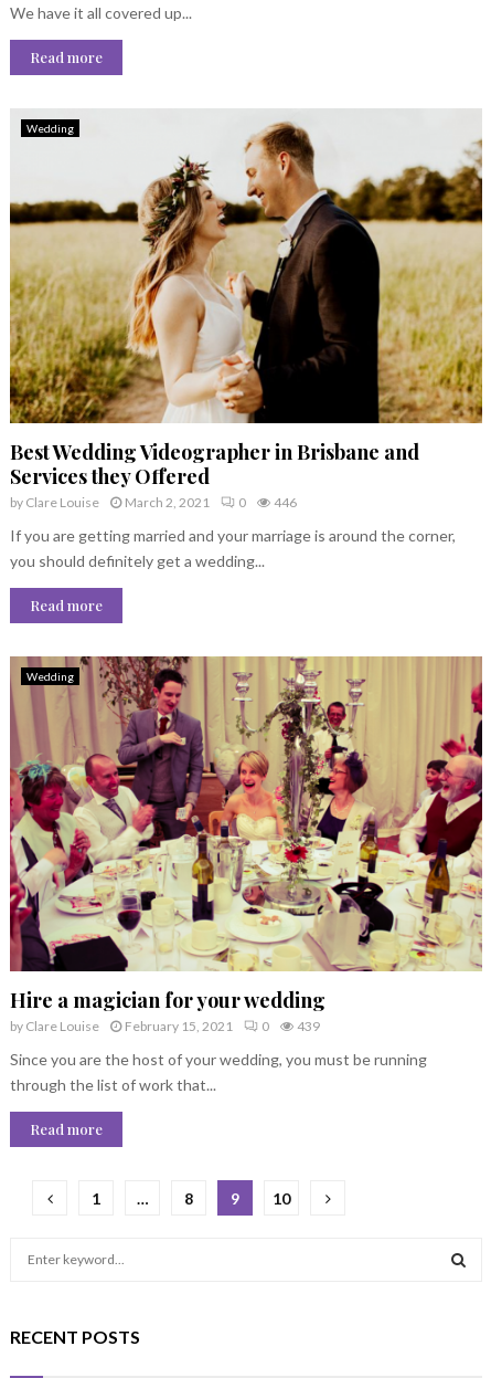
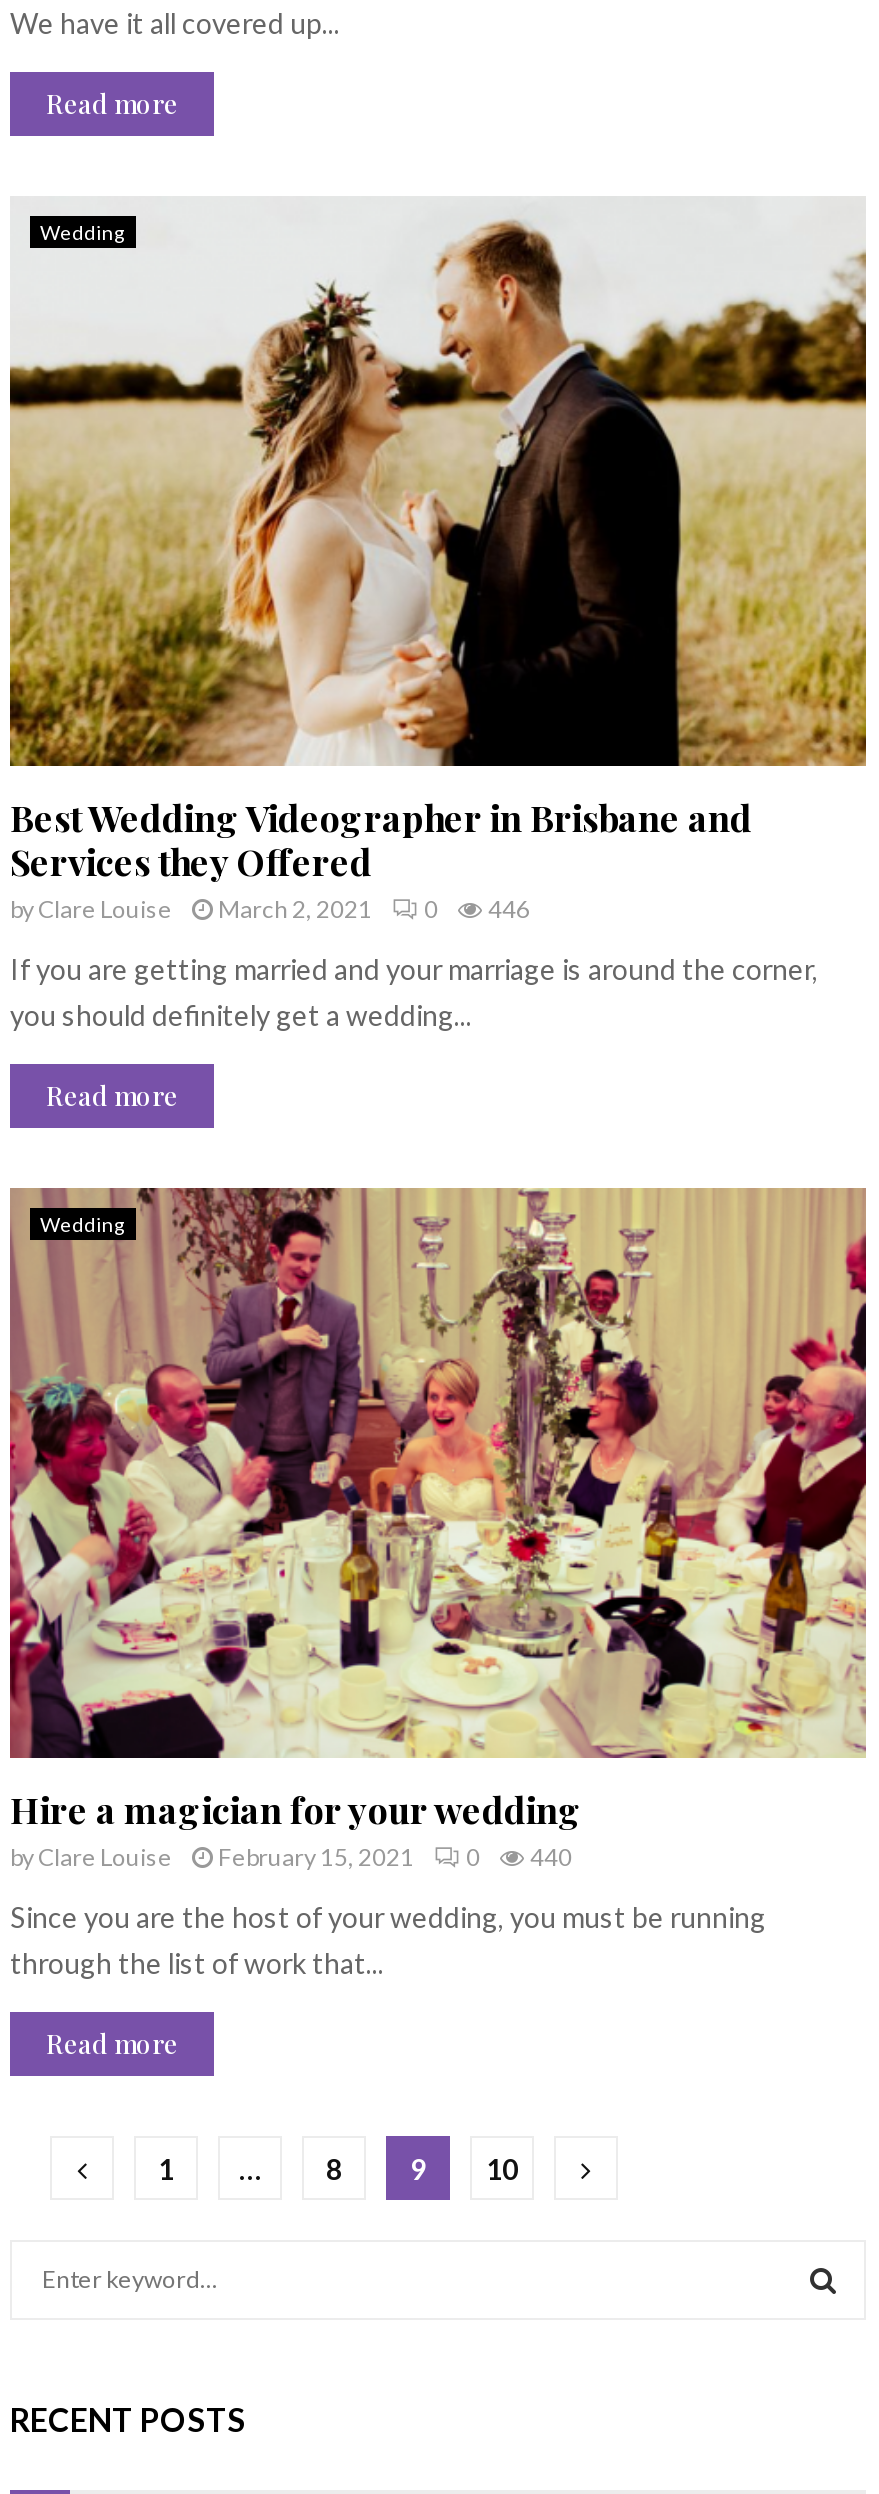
[10,1018,320,1035] byClare Louise February 15, 2021 0 439 -> [10,1843,572,1873] byClare Louise February 15, 2021 0 440

